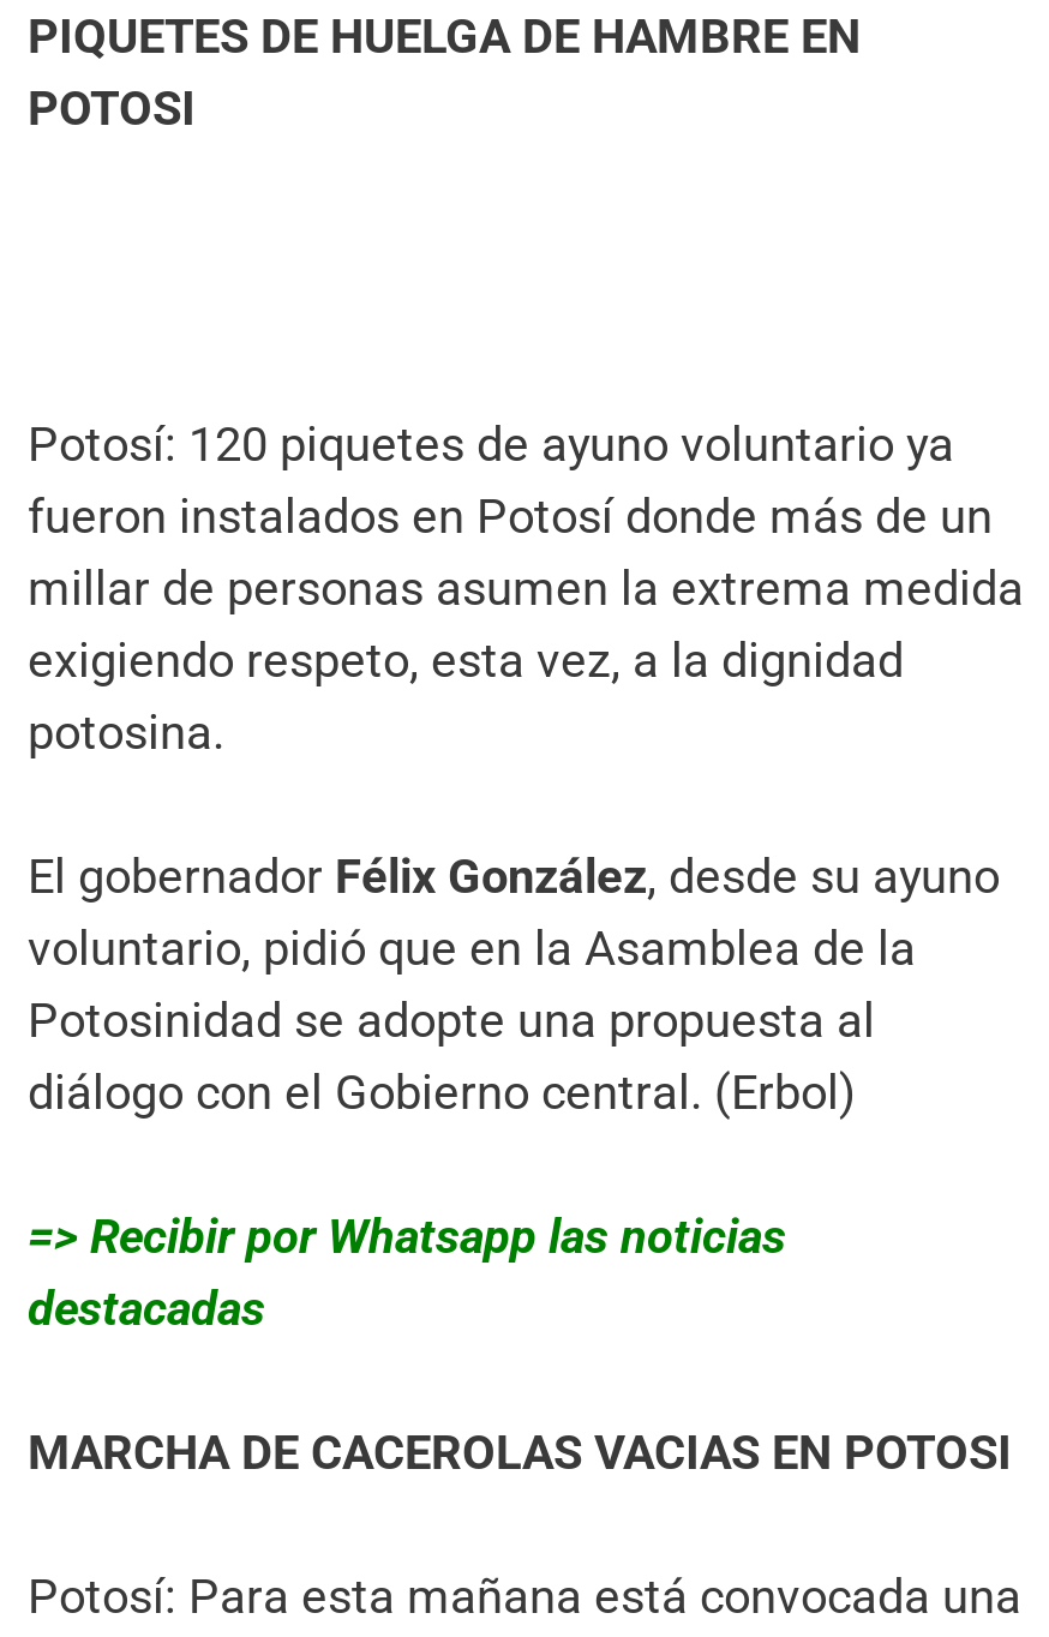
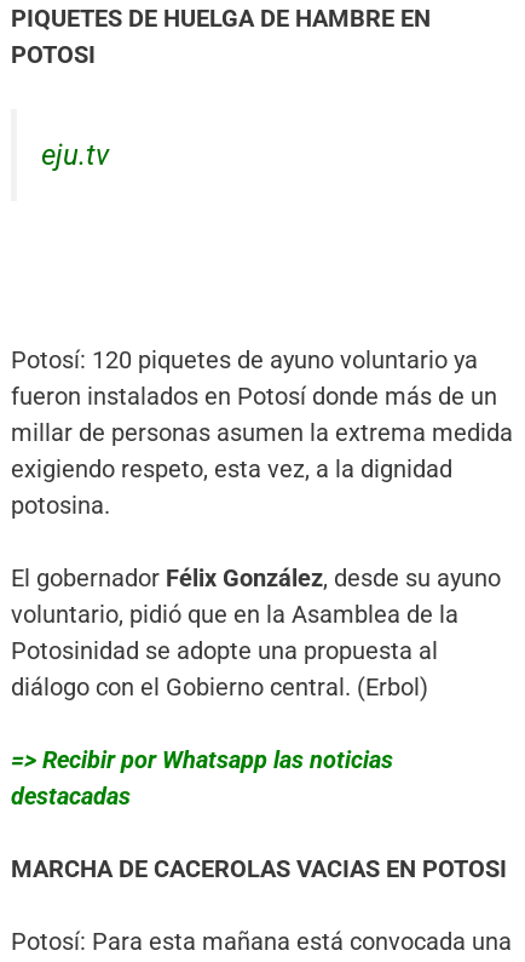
none -> [41,138,109,172] eju.tv

